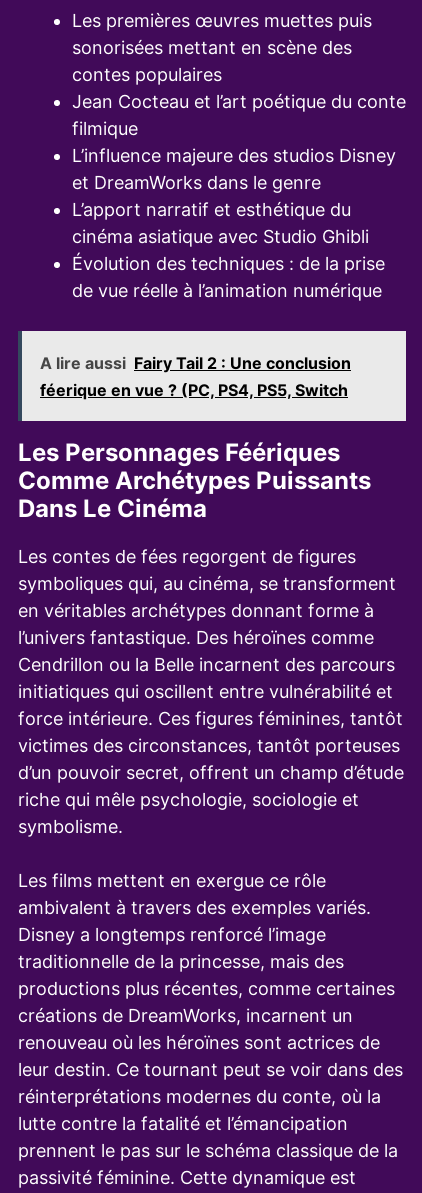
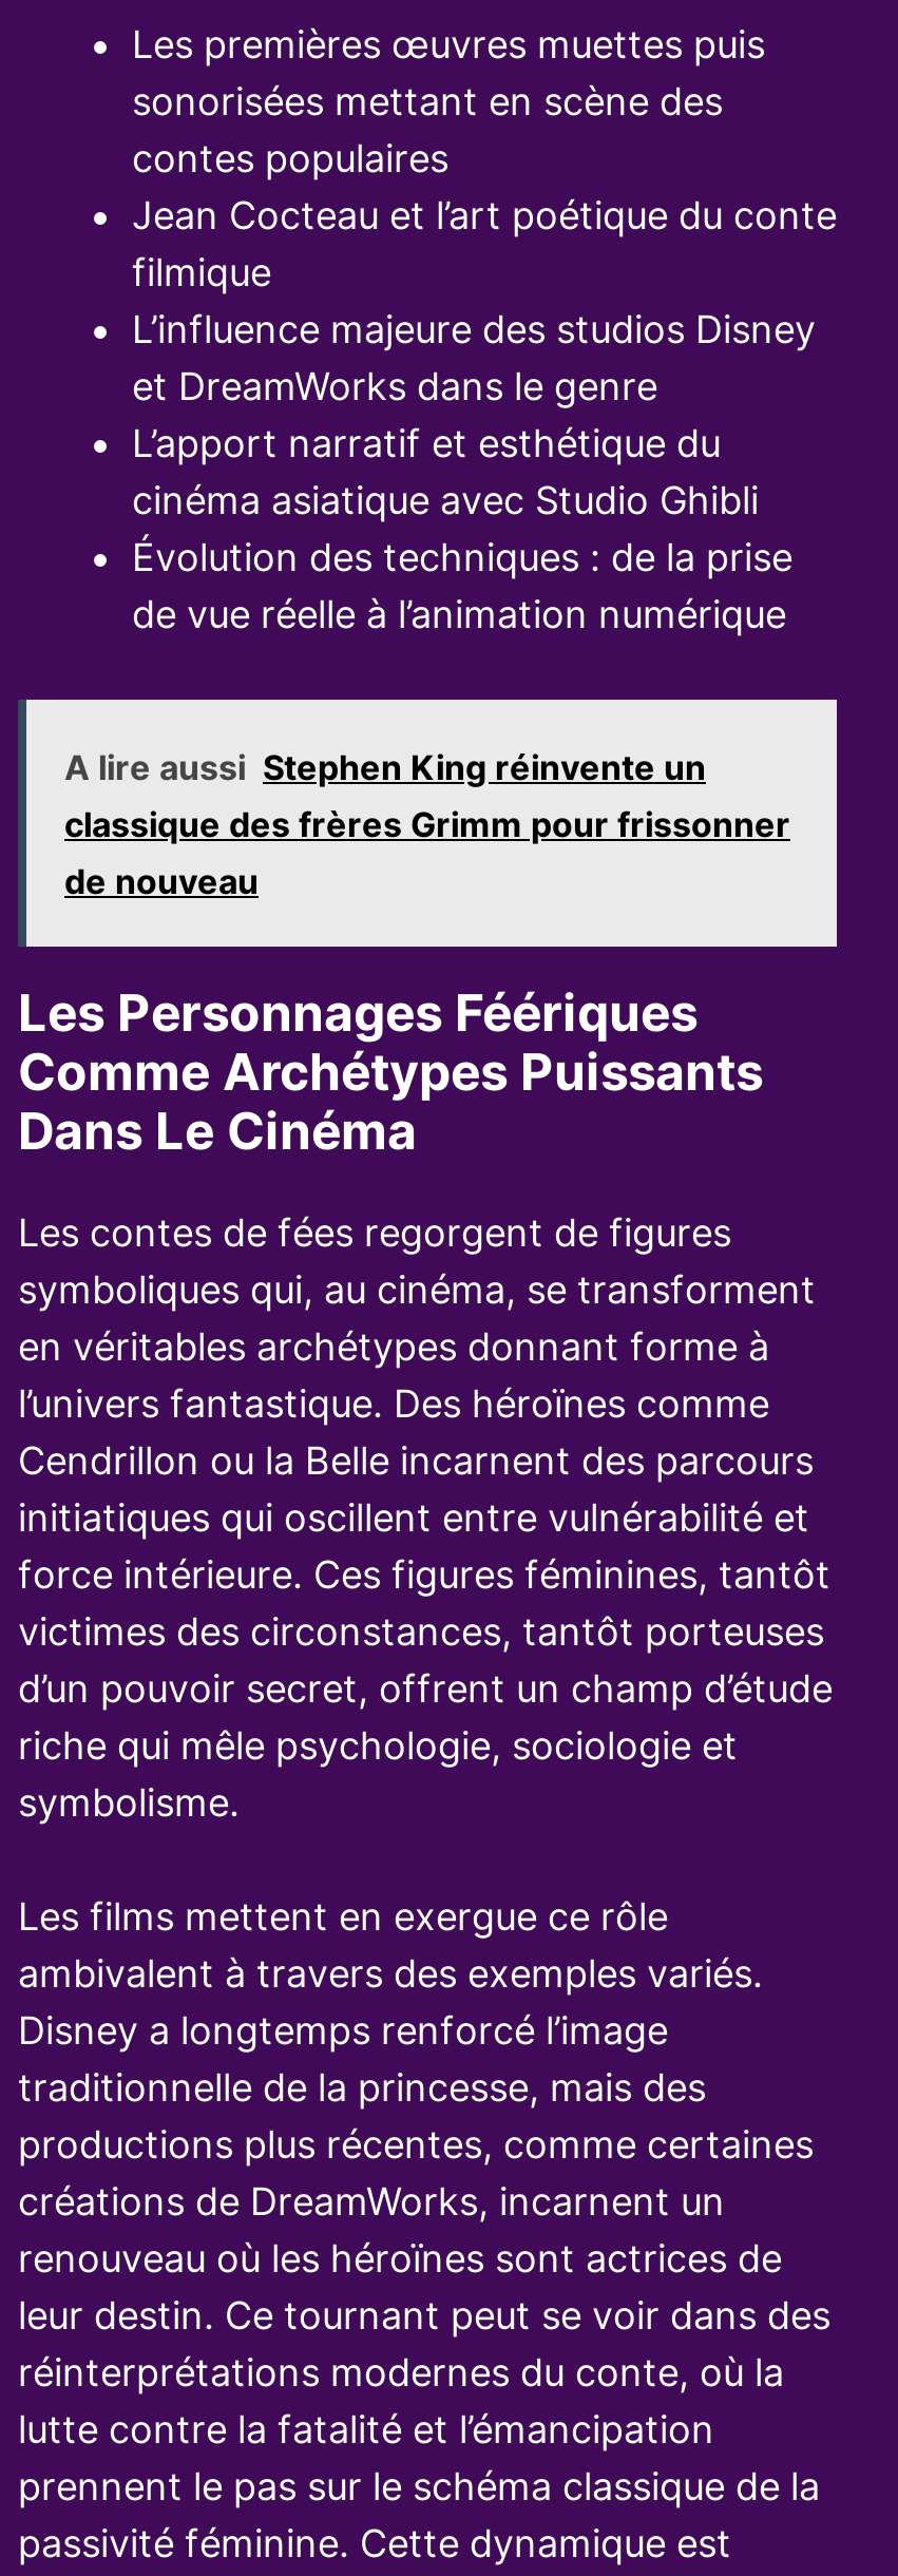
[40,353,351,400] A lire aussi Fairy Tail 2 : Une conclusion | féerique en vue ? (PC, PS4, PS5, Switch -> [64,747,790,903] A lire aussi Stephen King réinvente un | classique des frères Grimm pour frissonner | de nouveau

